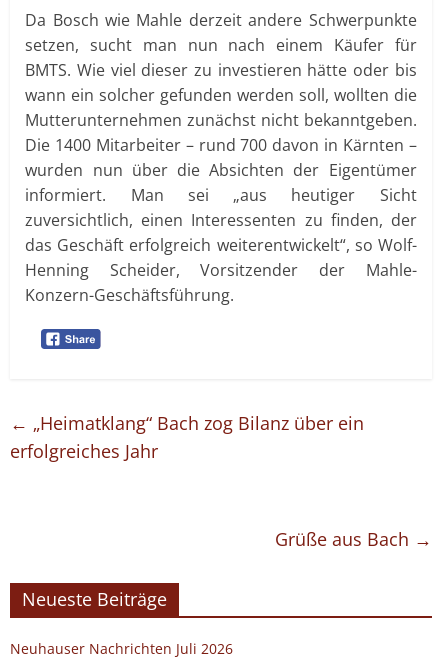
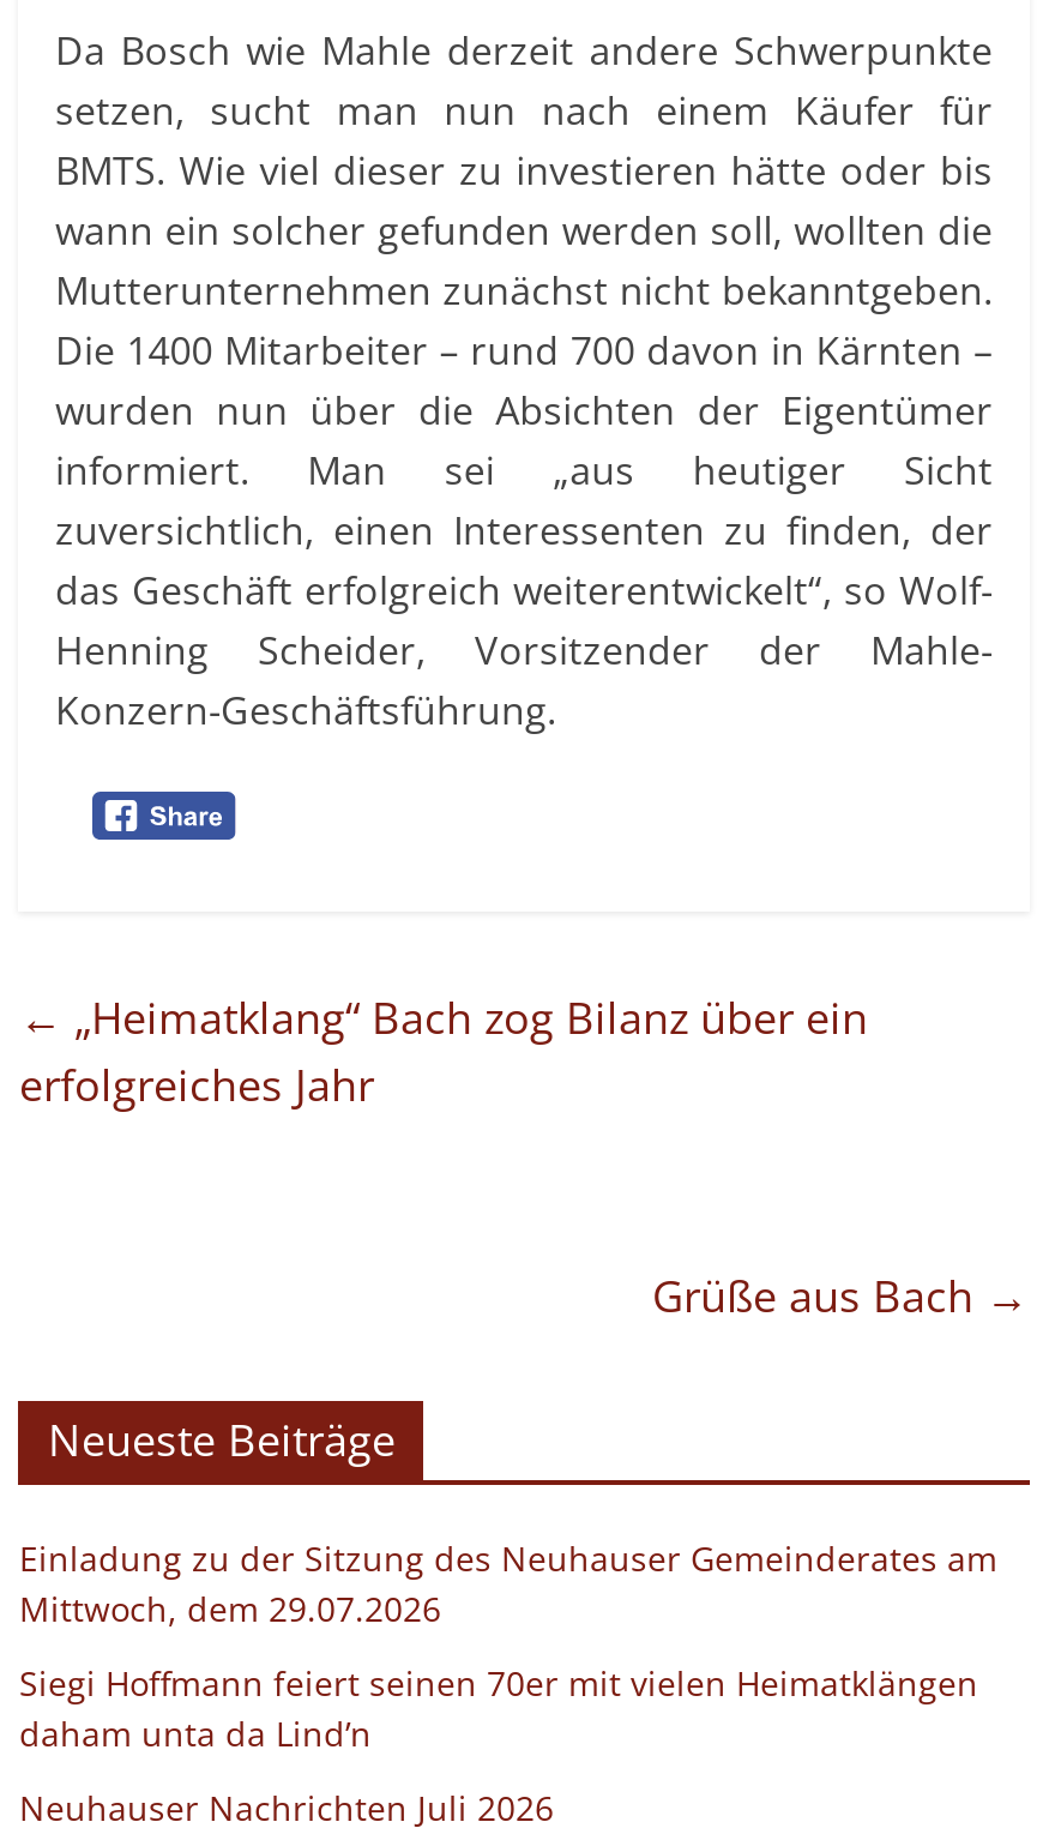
none -> [19,1534,997,1755] Einladung zu der Sitzung des Neuhauser Gemeinderates am | Mittwoch, dem 29.07.2026 | Siegi Hoffmann feiert seinen 70er mit vielen Heimatklängen | daham unta da Lind’n

